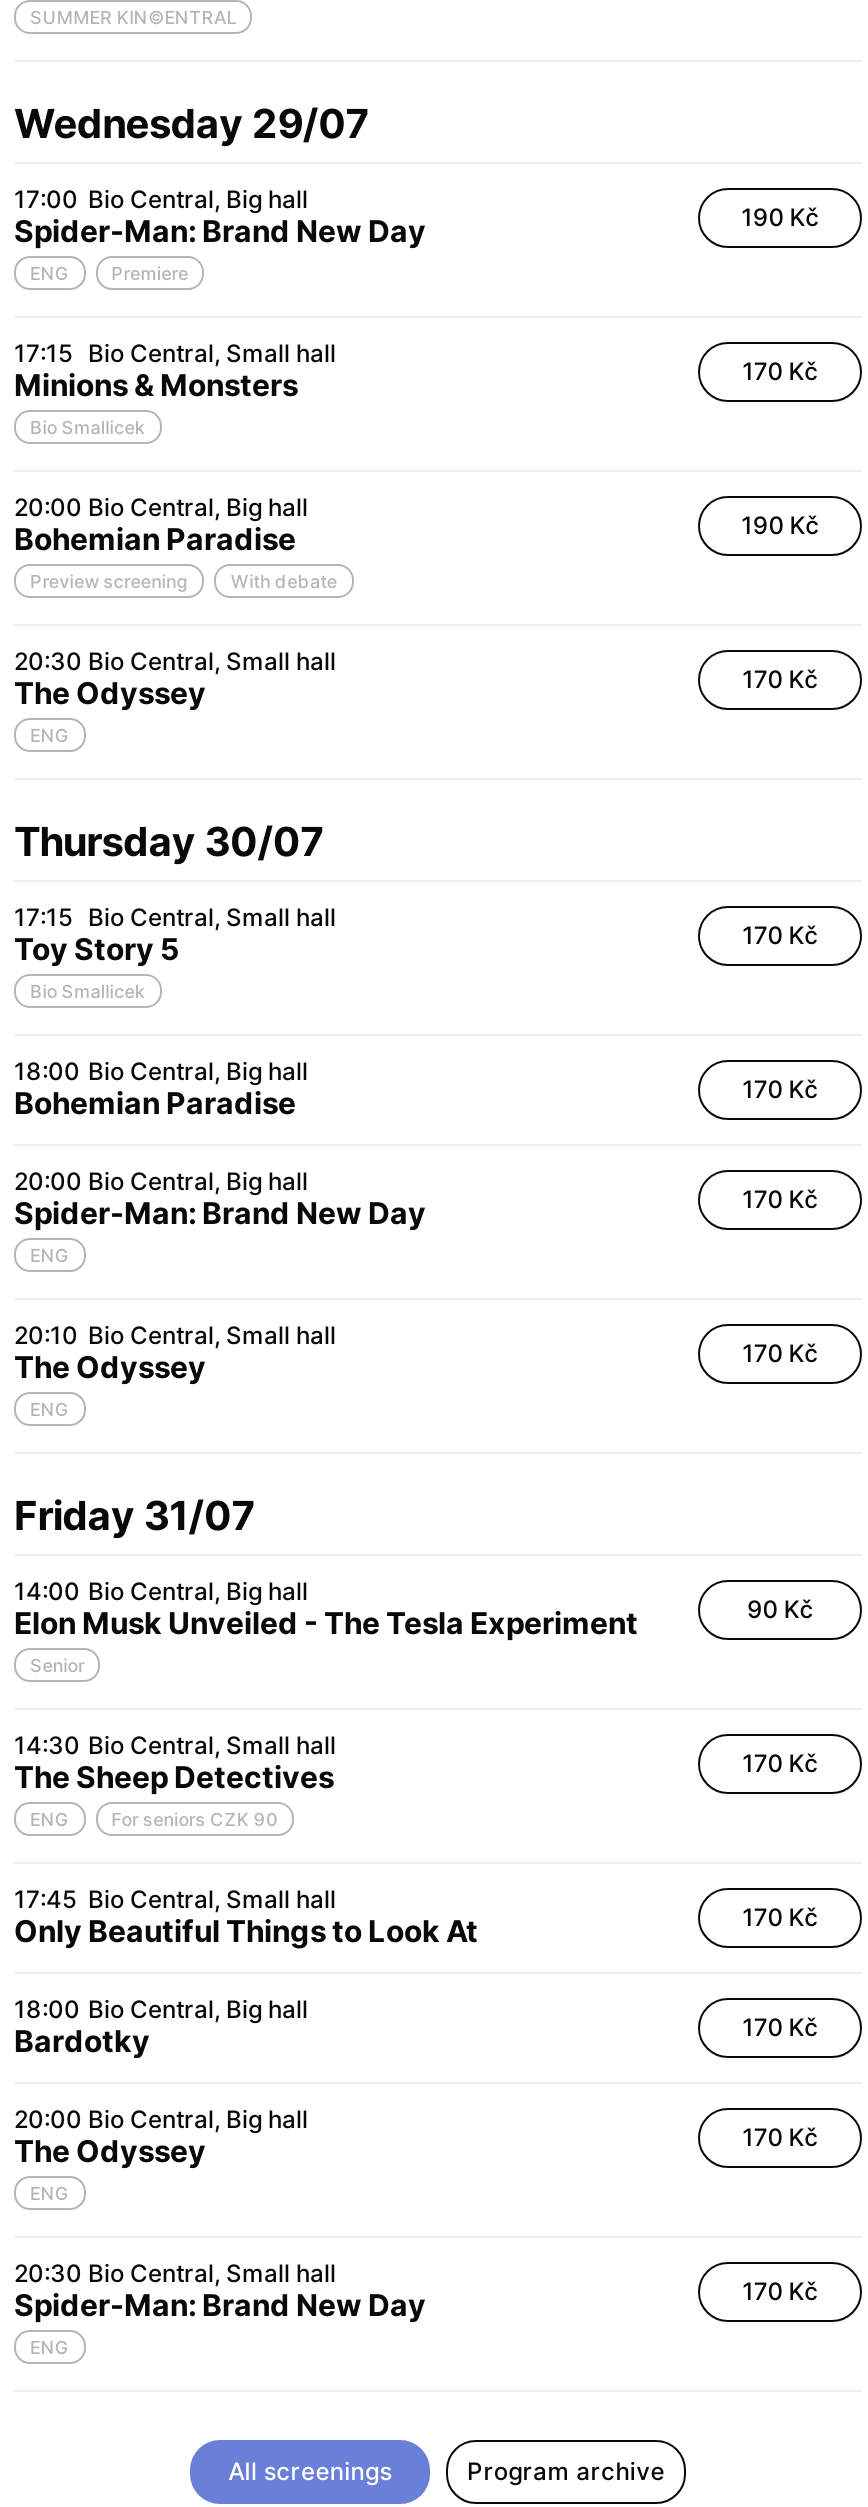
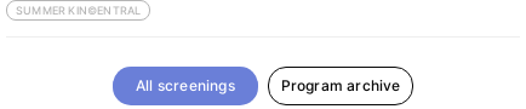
[14,100,426,284] Wednesday 29/07 | 17:00 Bio Central Big hall | Spider-Man: Brand New Day | ENG | Premiere -> none
[741,202,819,232] 190 Kč -> none
[14,338,336,438] 17:15 Bio Central Small hall | Minions & Monsters | Bio Smallicek -> none
[742,356,818,386] 170 Kč -> none
[14,492,337,592] 20:00 Bio Central Big hall | Bohemian Paradise | Preview screening | With debate -> none
[741,510,819,540] 190 Kč -> none
[14,646,336,746] 20:30 Bio Central Small hall | The Odyssey | ENG -> none
[742,664,818,694] 170 Kč -> none
[14,818,336,1002] Thursday 30/07 | 17:15 Bio Central Small hall | Toy Story 5 | Bio Smallicek -> none
[742,920,818,950] 170 Kč -> none
[14,1056,818,1266] 18:00 Bio Central Big hall | Bohemian Paradise | 170 Kč | 20:00 Bio Central Big hall | Spider-Man: Brand New Day | ENG -> none
[742,1184,818,1214] 170 Kč -> none
[14,1320,336,1420] 20:10 Bio Central Small hall | The Odyssey | ENG -> none
[742,1338,818,1368] 170 Kč -> none
[14,1492,638,1676] Friday 31/07 | 14:00 Bio Central Big hall | Elon Musk Unveiled - The Tesla Experiment | Senior -> none
[747,1594,813,1624] 90 Kč -> none
[14,1730,336,1830] 14:30 Bio Central Small hall | The Sheep Detectives | ENG | For seniors CZK 90 -> none
[742,1748,818,1778] 170 Kč -> none
[14,1884,818,2204] 17:45 Bio Central Small hall | Only Beautiful Things to Look At | 170 Kč | 18:00 Bio Central Big hall | Bardotky | 170 Kč | 20:00 Bio Central Big hall | The Odyssey | ENG -> none
[742,2122,818,2152] 170 Kč -> none
[14,2258,426,2358] 20:30 Bio Central Small hall | Spider-Man: Brand New Day | ENG -> none
[742,2276,818,2306] 170 Kč -> none

